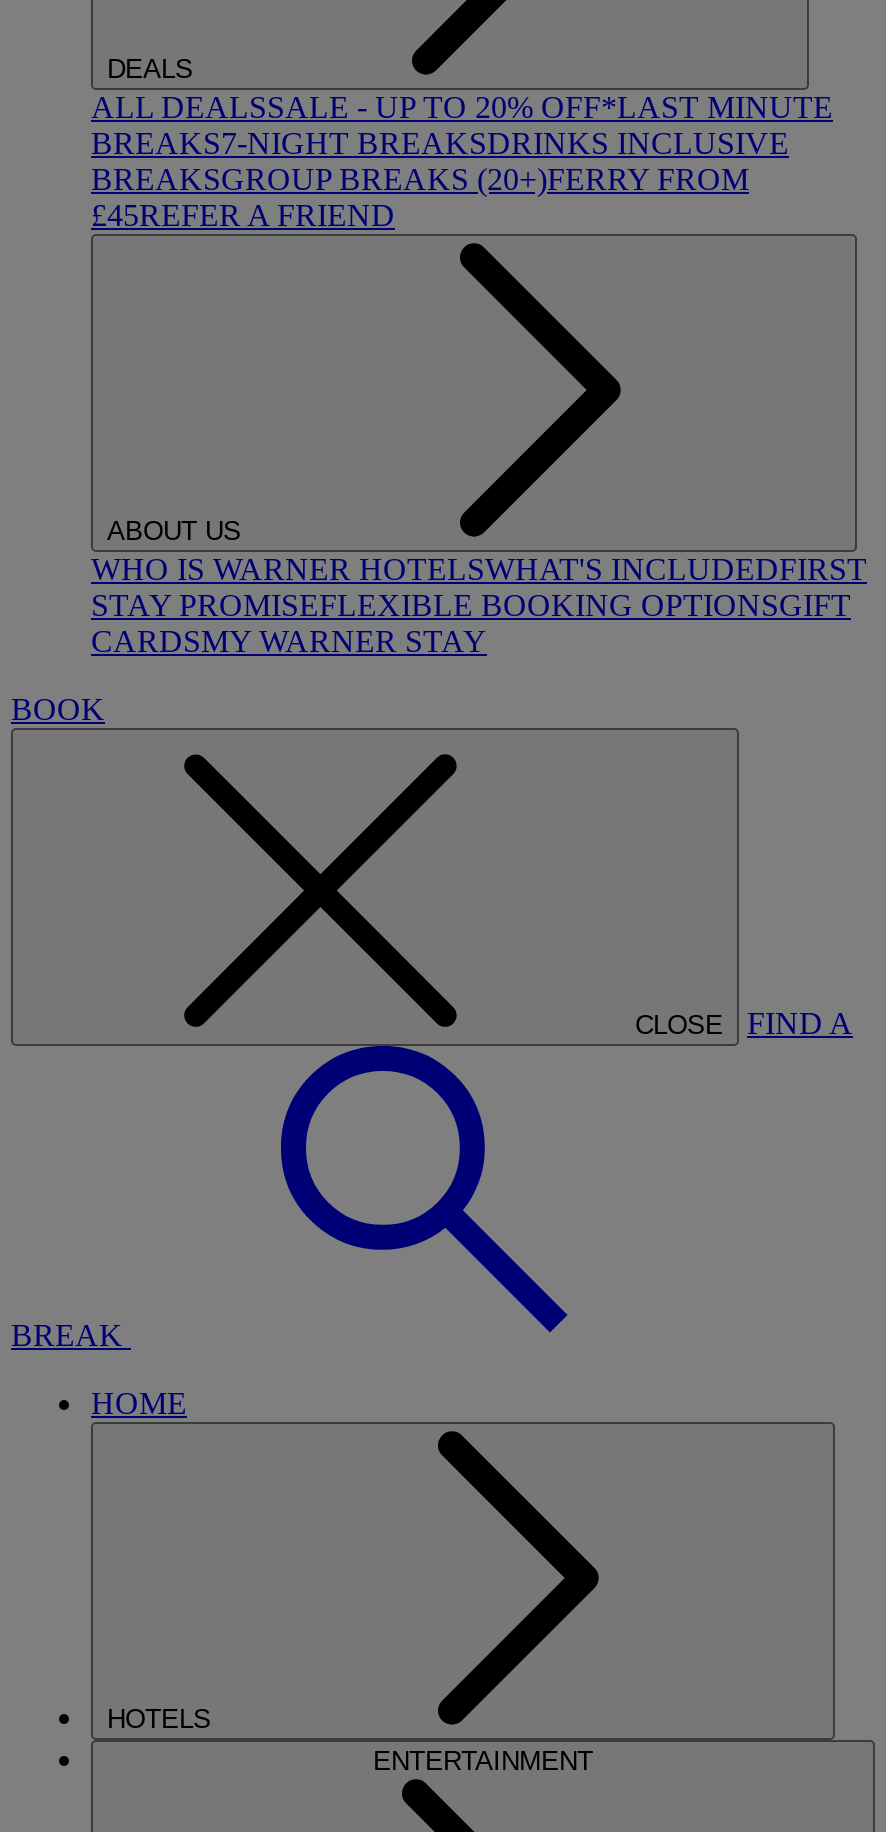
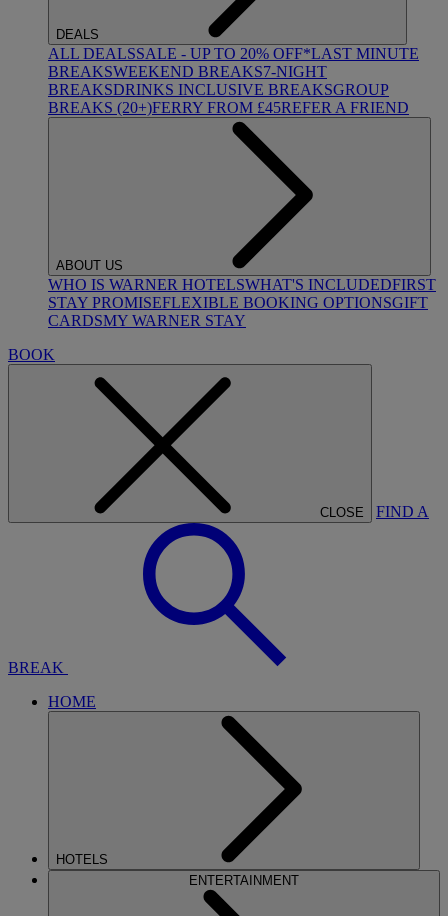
[91,126,789,232] BREAKS7-NIGHT BREAKSDRINKS INCLUSIVE | BREAKSGROUP BREAKS (20+)FERRY FROM | £45REFER A FRIEND -> [48,63,409,116] BREAKSWEEKEND BREAKS7-NIGHT | BREAKSDRINKS INCLUSIVE BREAKSGROUP | BREAKS (20+)FERRY FROM £45REFER A FRIEND

